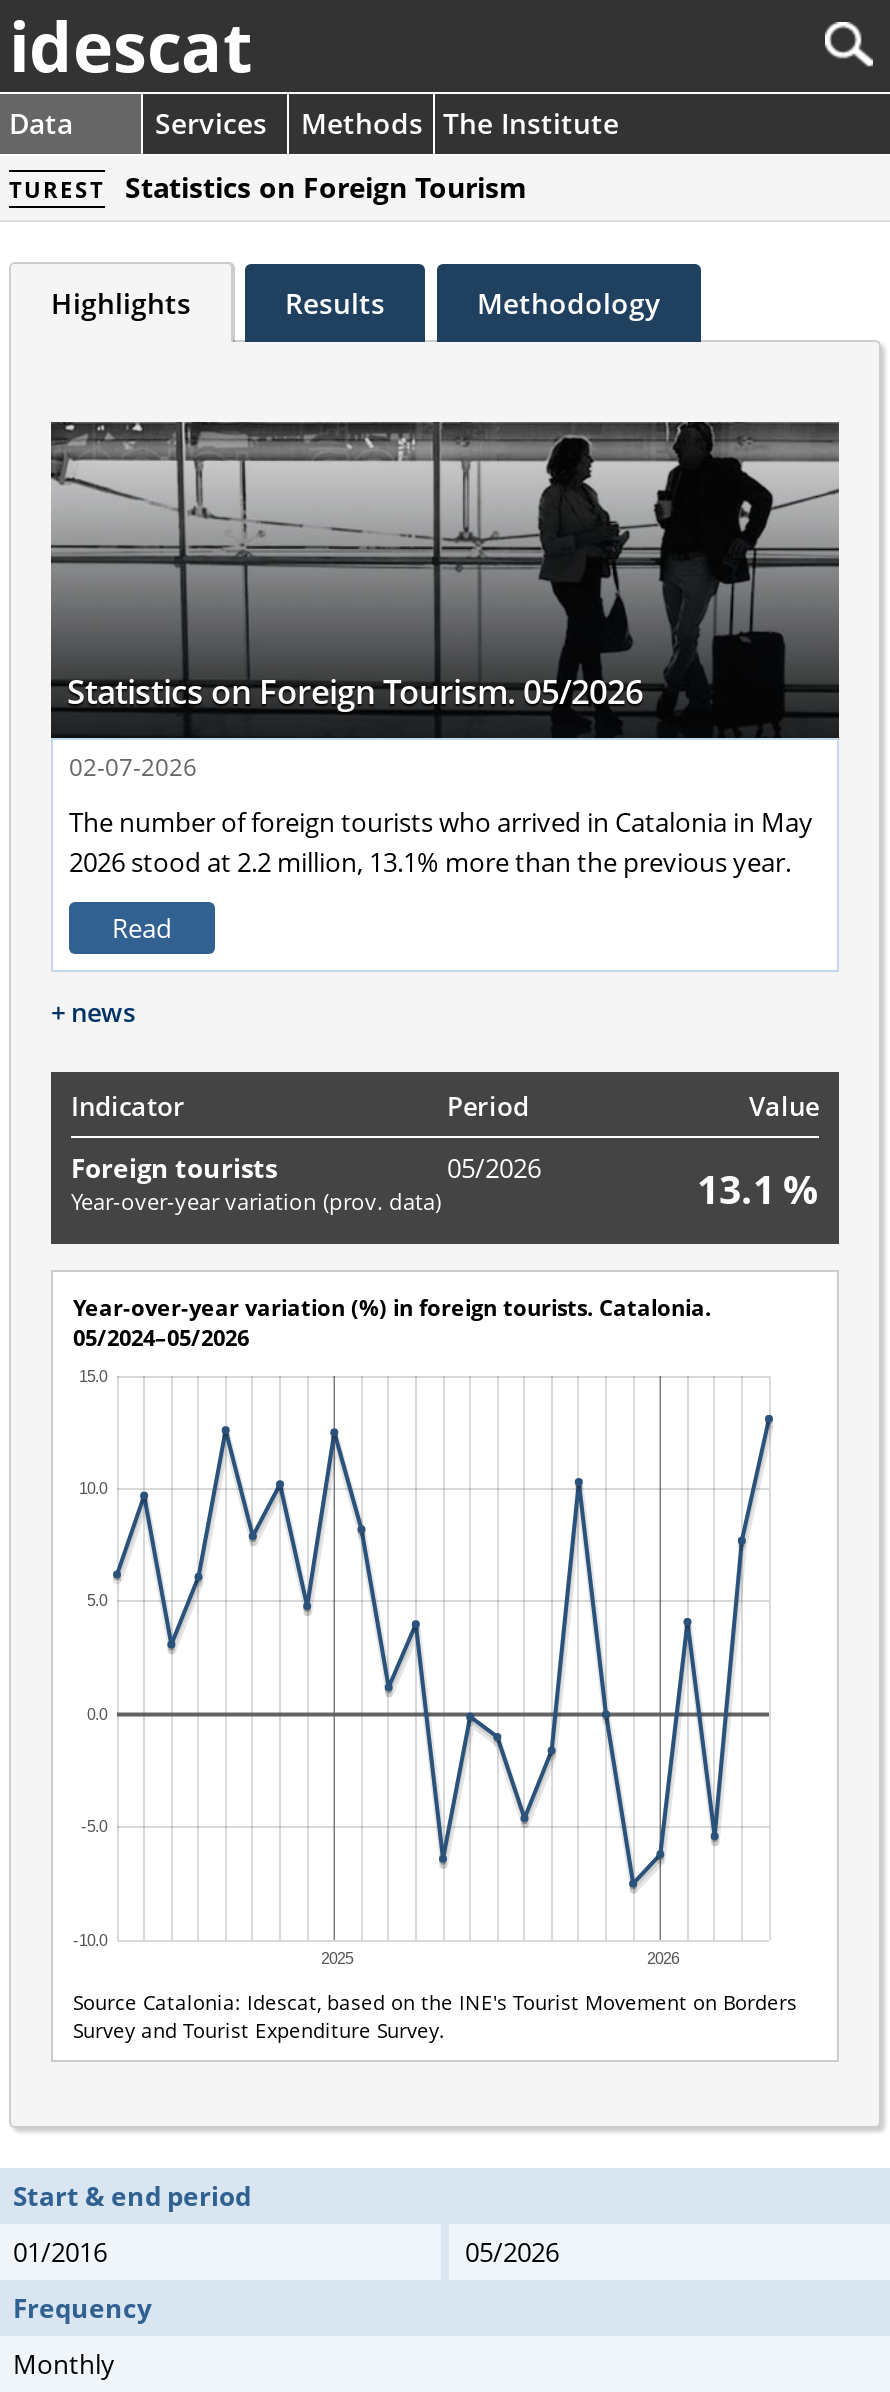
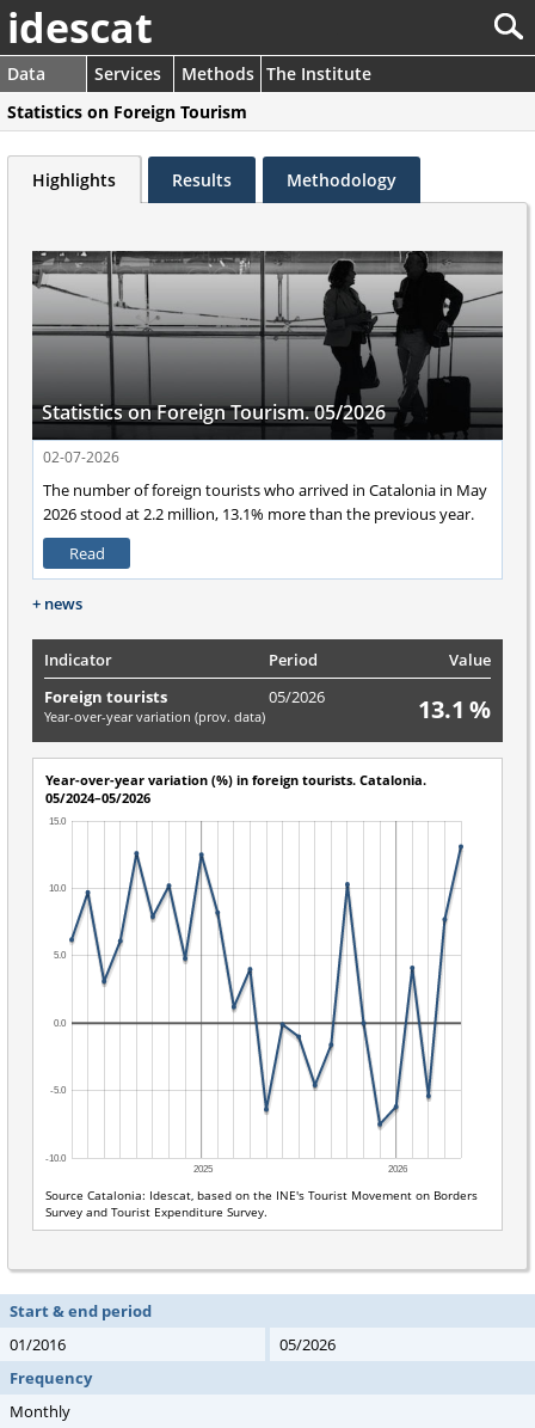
[9,168,527,206] TUREST Statistics on Foreign Tourism -> [7,100,247,123] Statistics on Foreign Tourism

